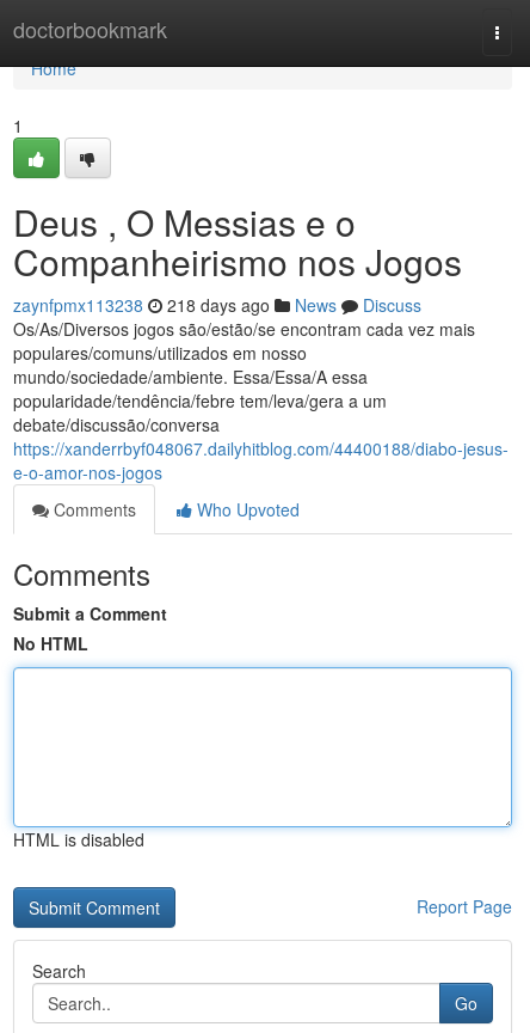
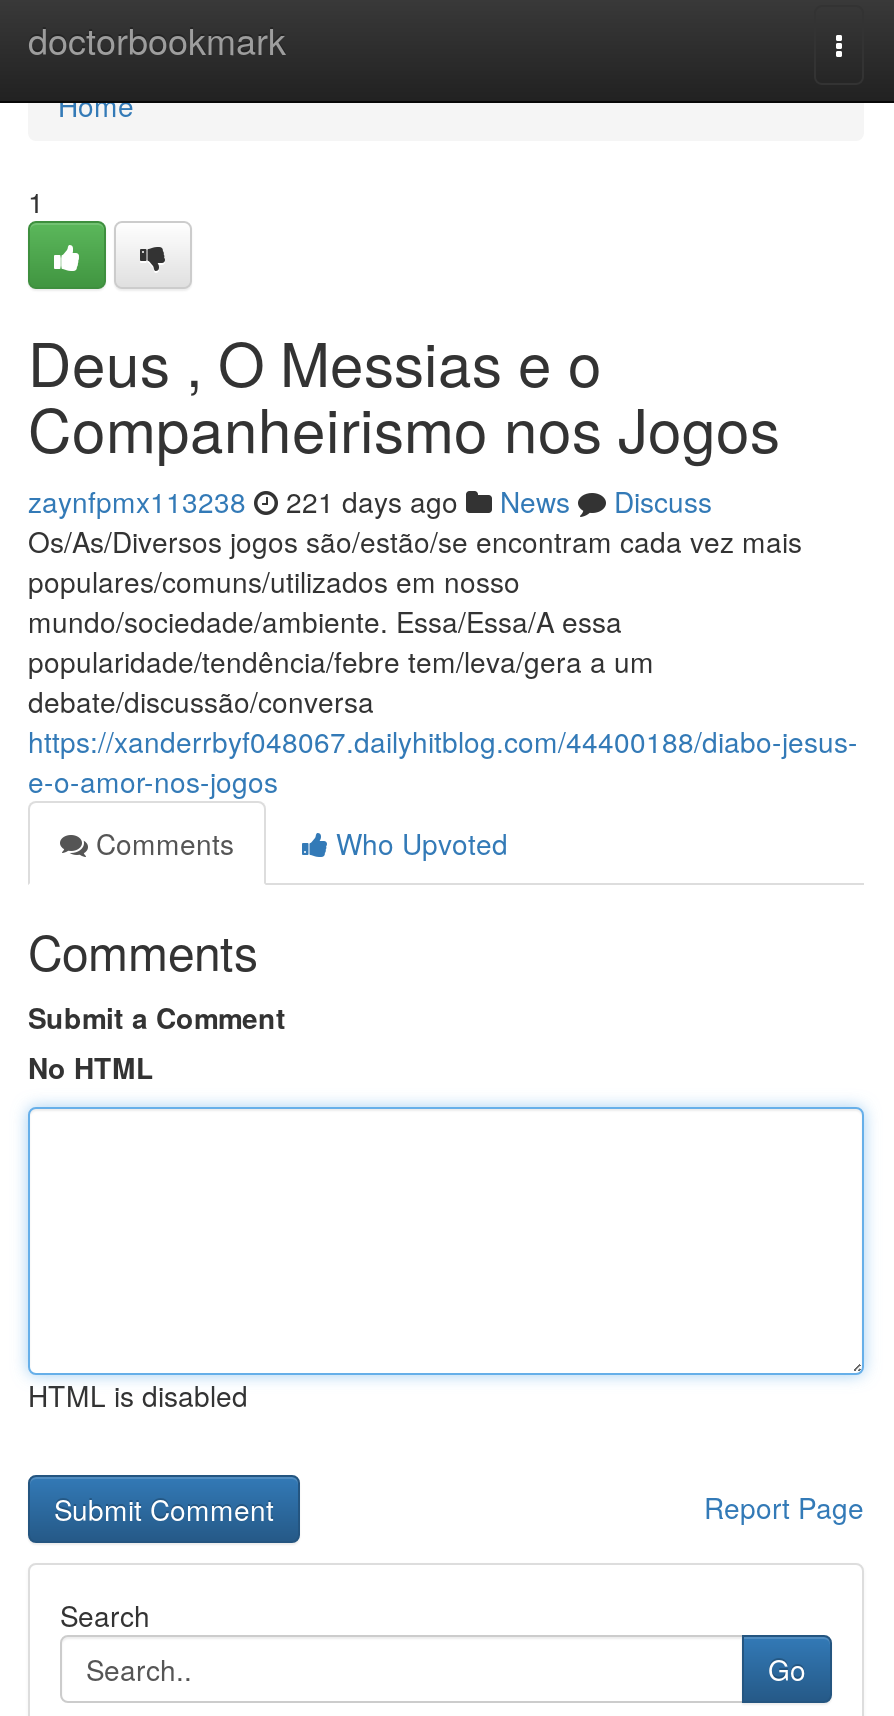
[13,293,421,317] zaynfpmx113238 218 days ago News Discuss -> [28,481,712,521] zaynfpmx113238 221 days ago News Discuss

